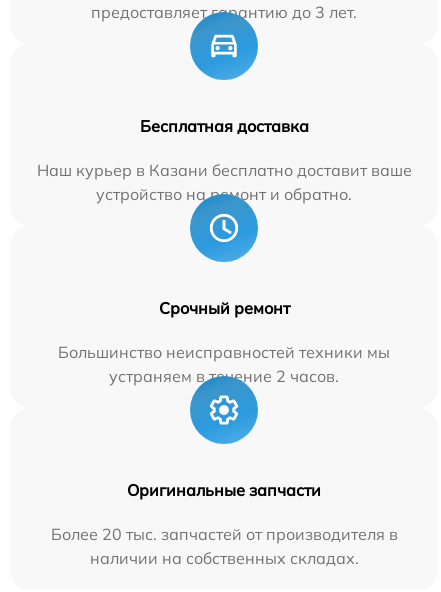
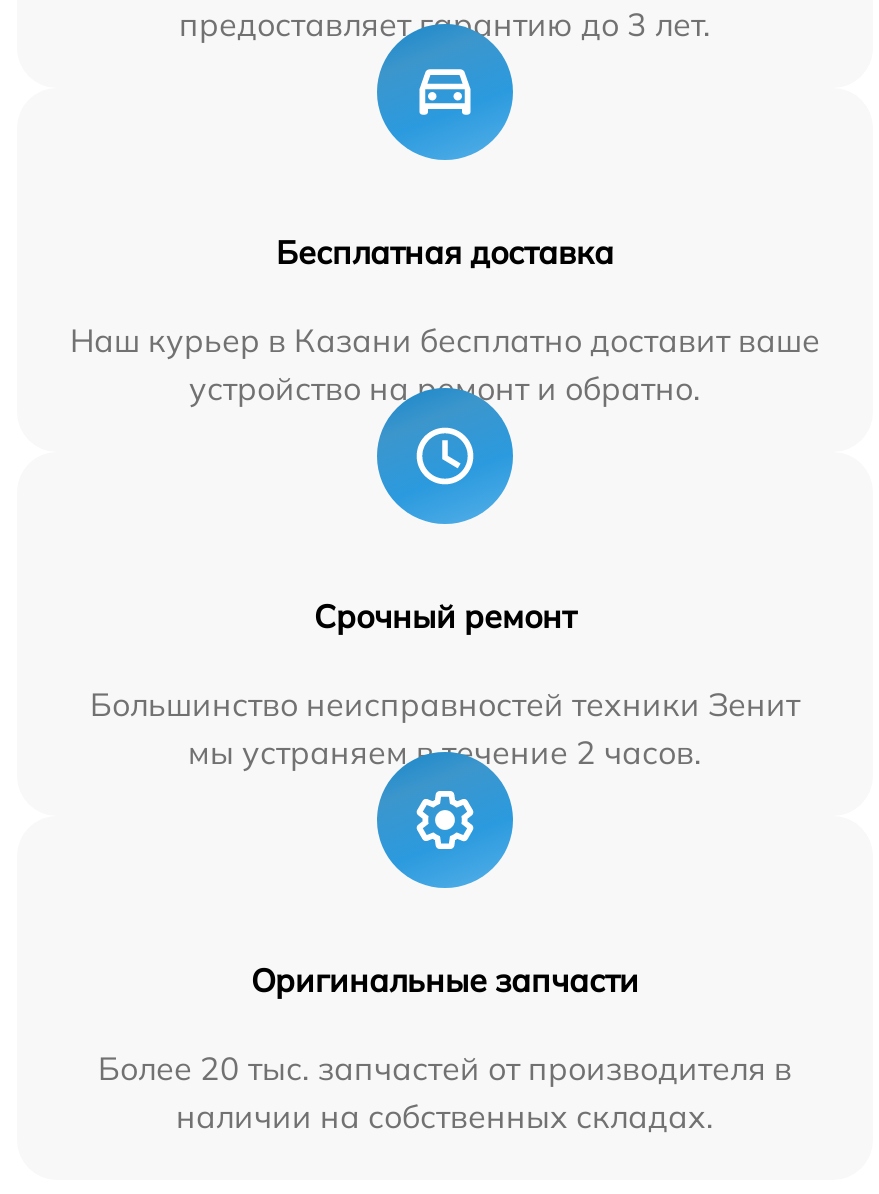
[58,342,390,386] Большинство неисправностей техники мы | устраняем в течение 2 часов. -> [90,684,800,772] Большинство неисправностей техники Зенит | мы устраняем в течение 2 часов.

